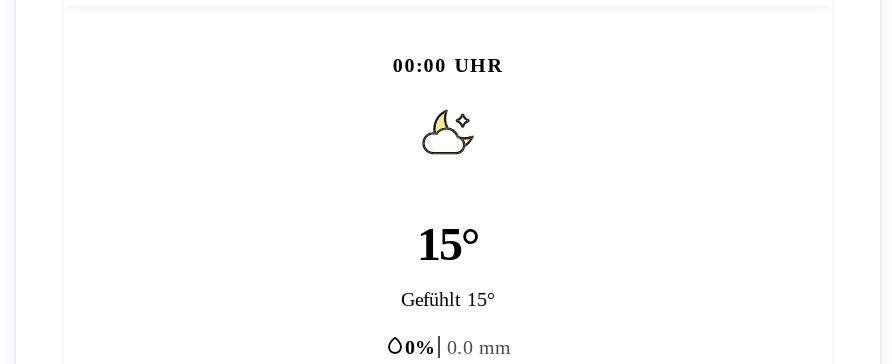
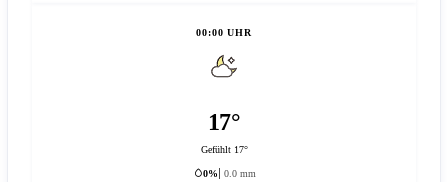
[417,217,479,269] 15° -> [208,109,240,135] 17°
[401,287,495,309] Gefühlt 15° -> [200,144,247,155] Gefühlt 17°

